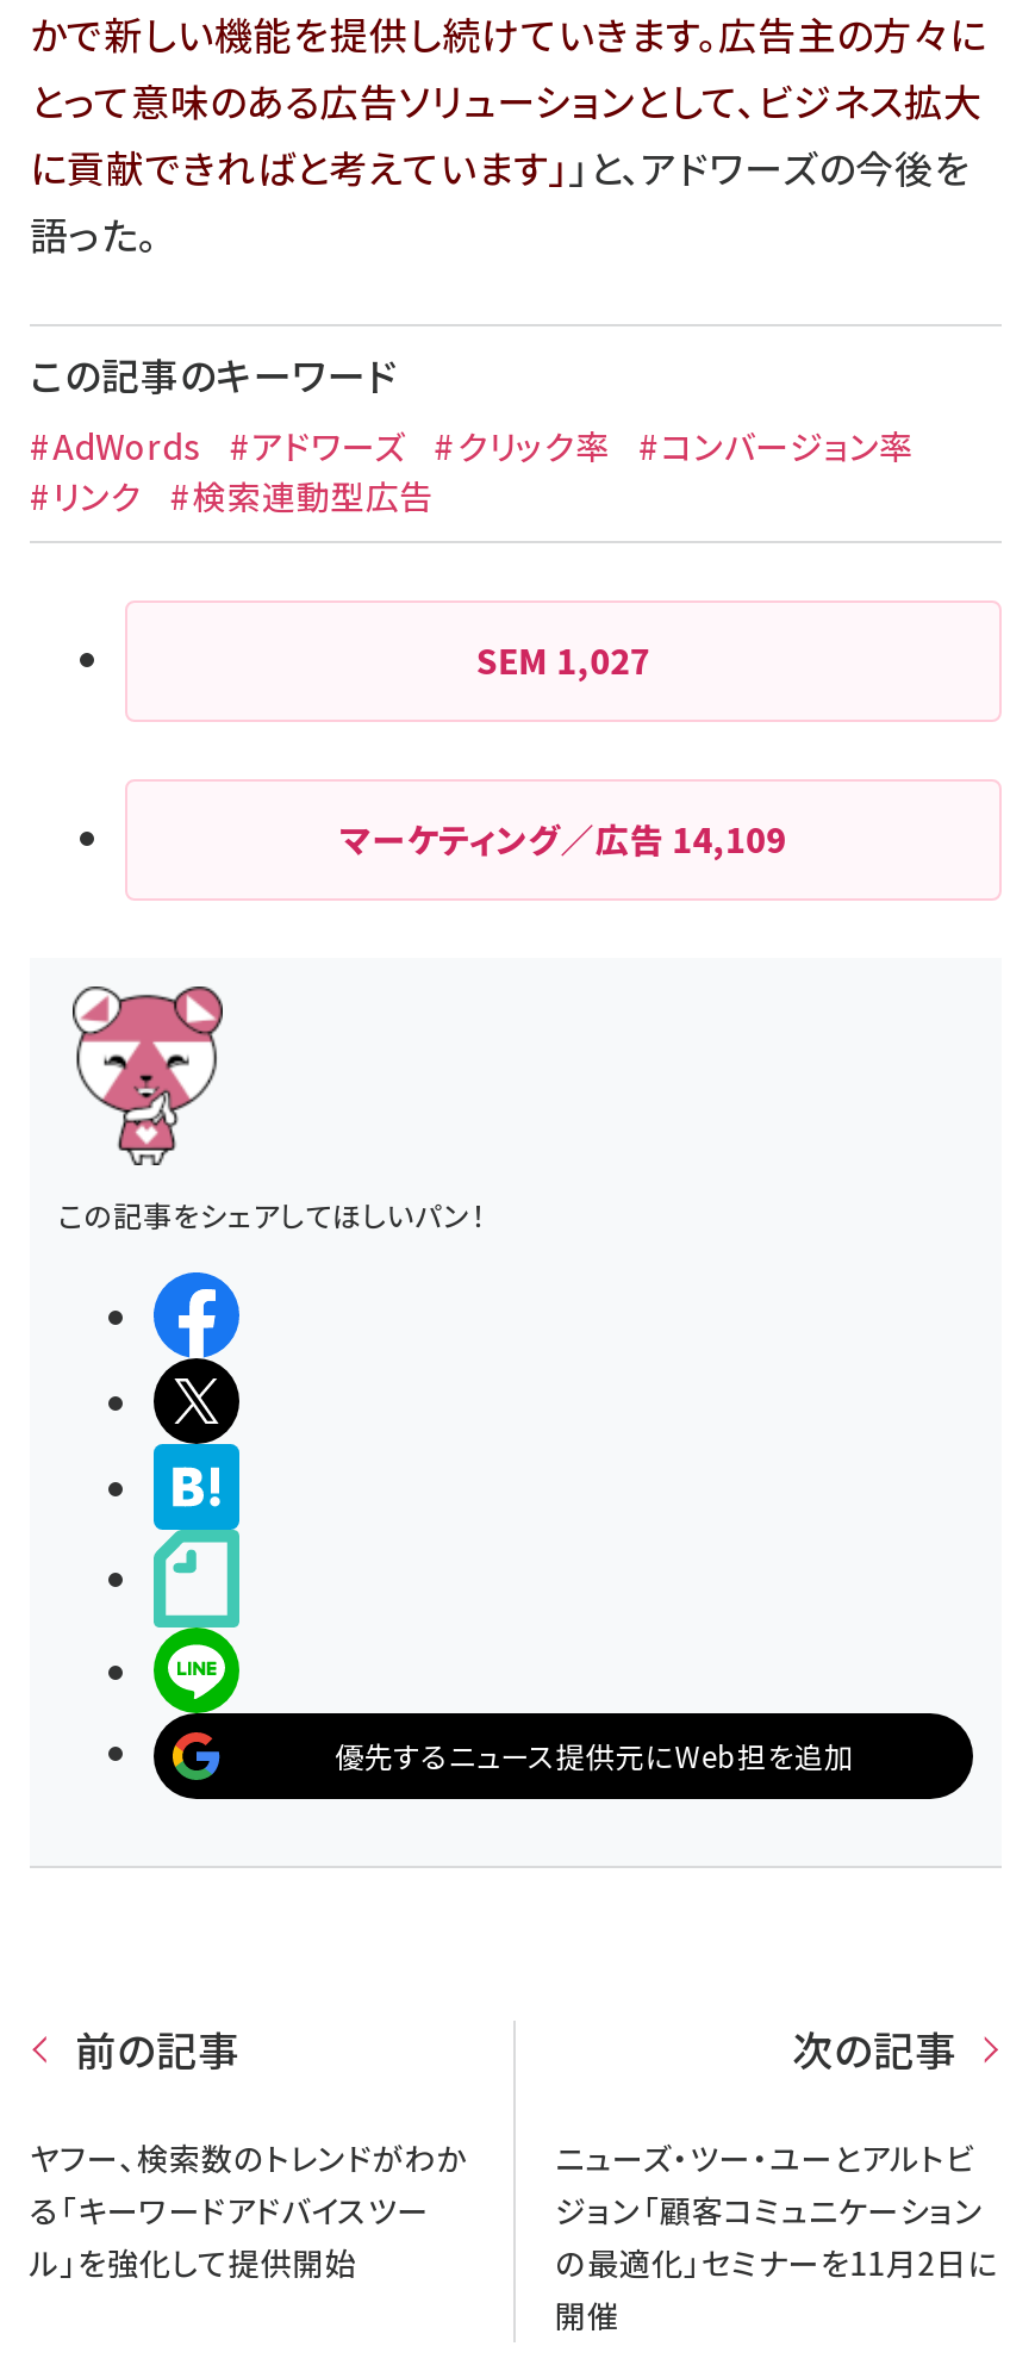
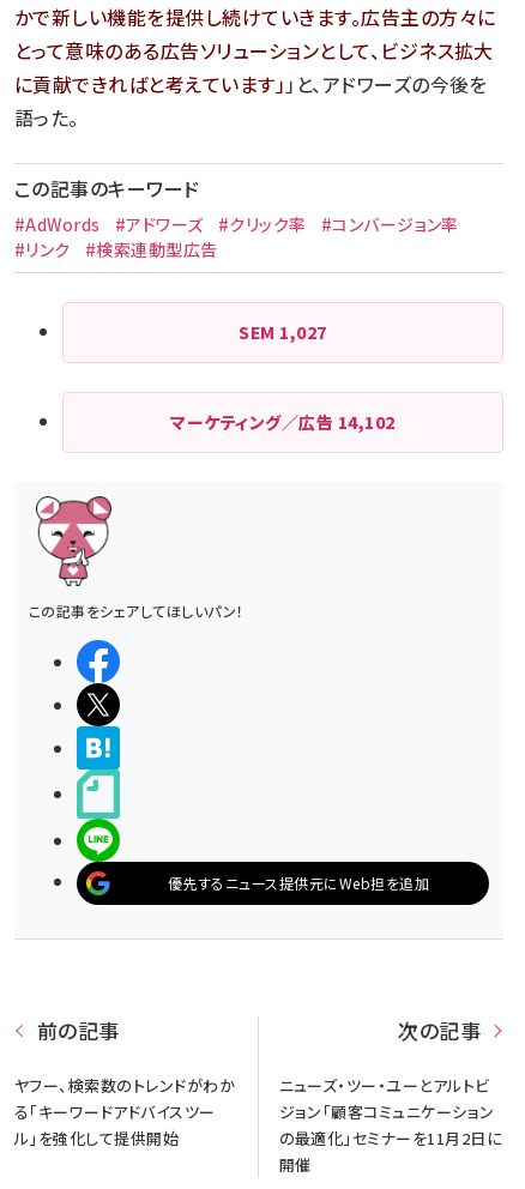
[340,815,786,863] マーケティング／広告14,109 -> [171,410,395,434] マーケティング／広告14,102

